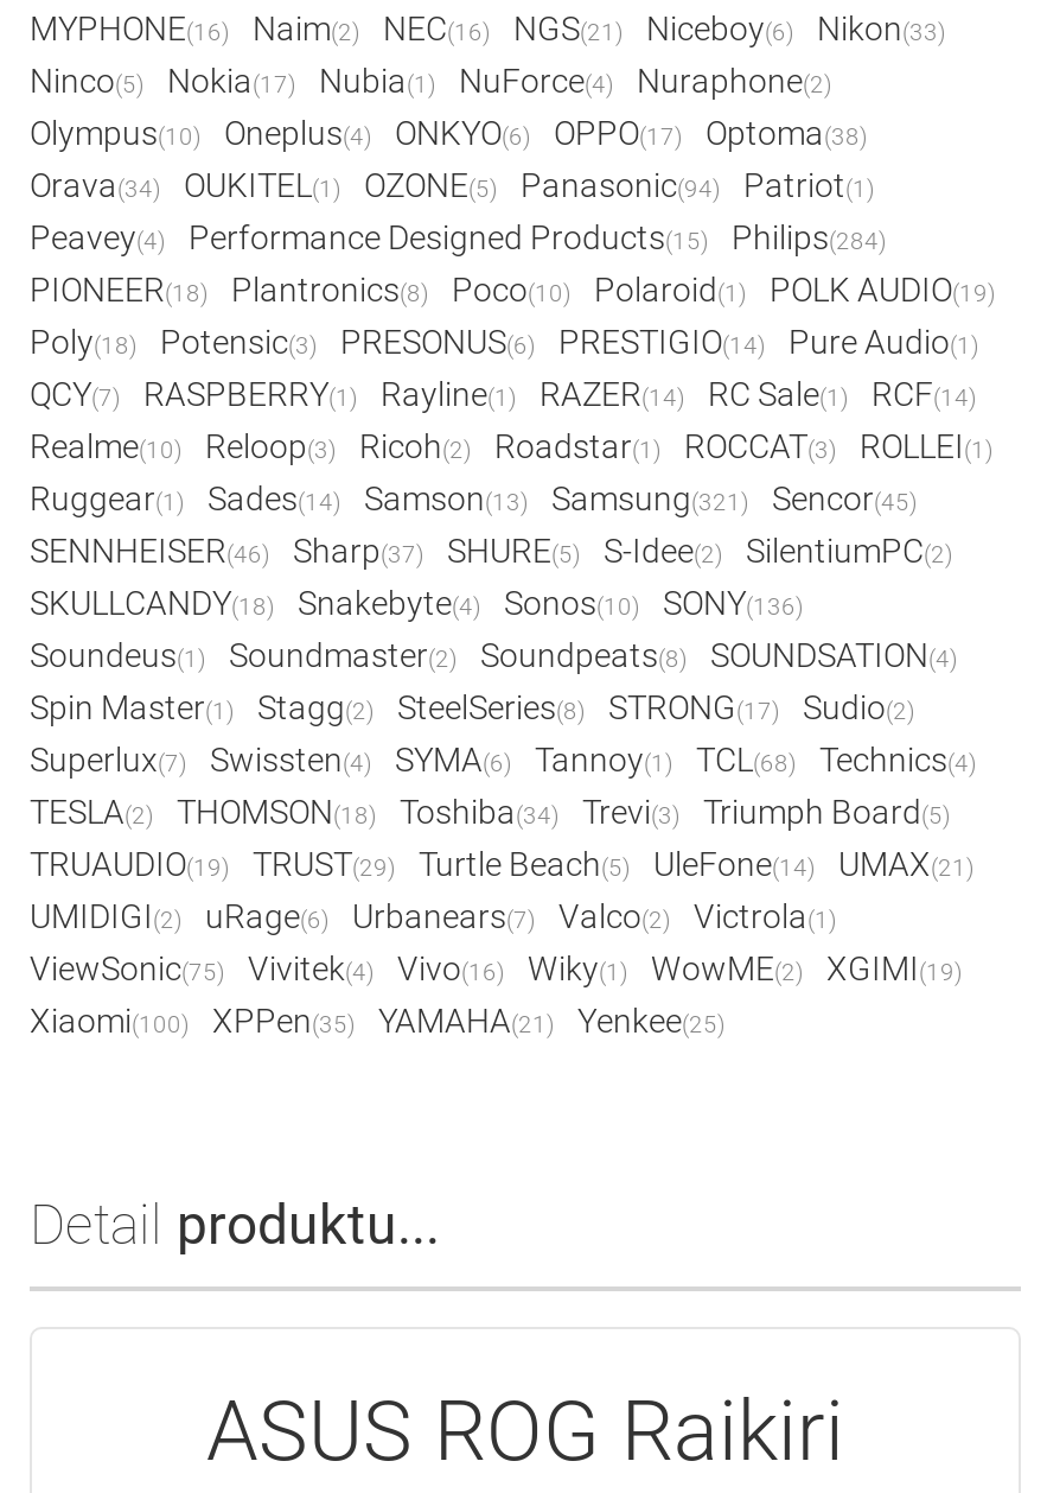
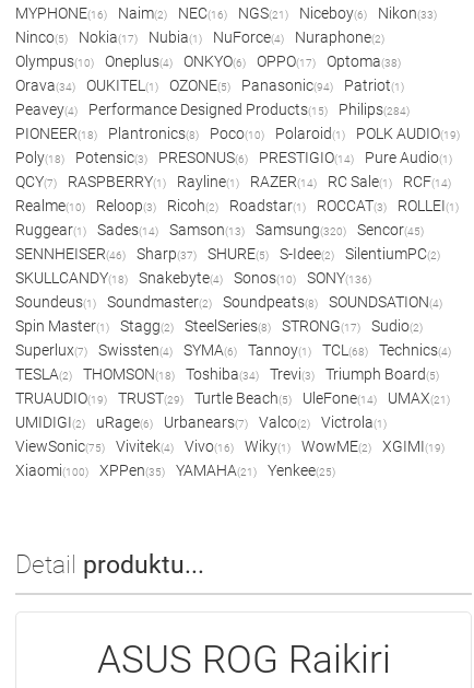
[551,479,748,517] Samsung(321) -> [256,221,346,238] Samsung(320)

